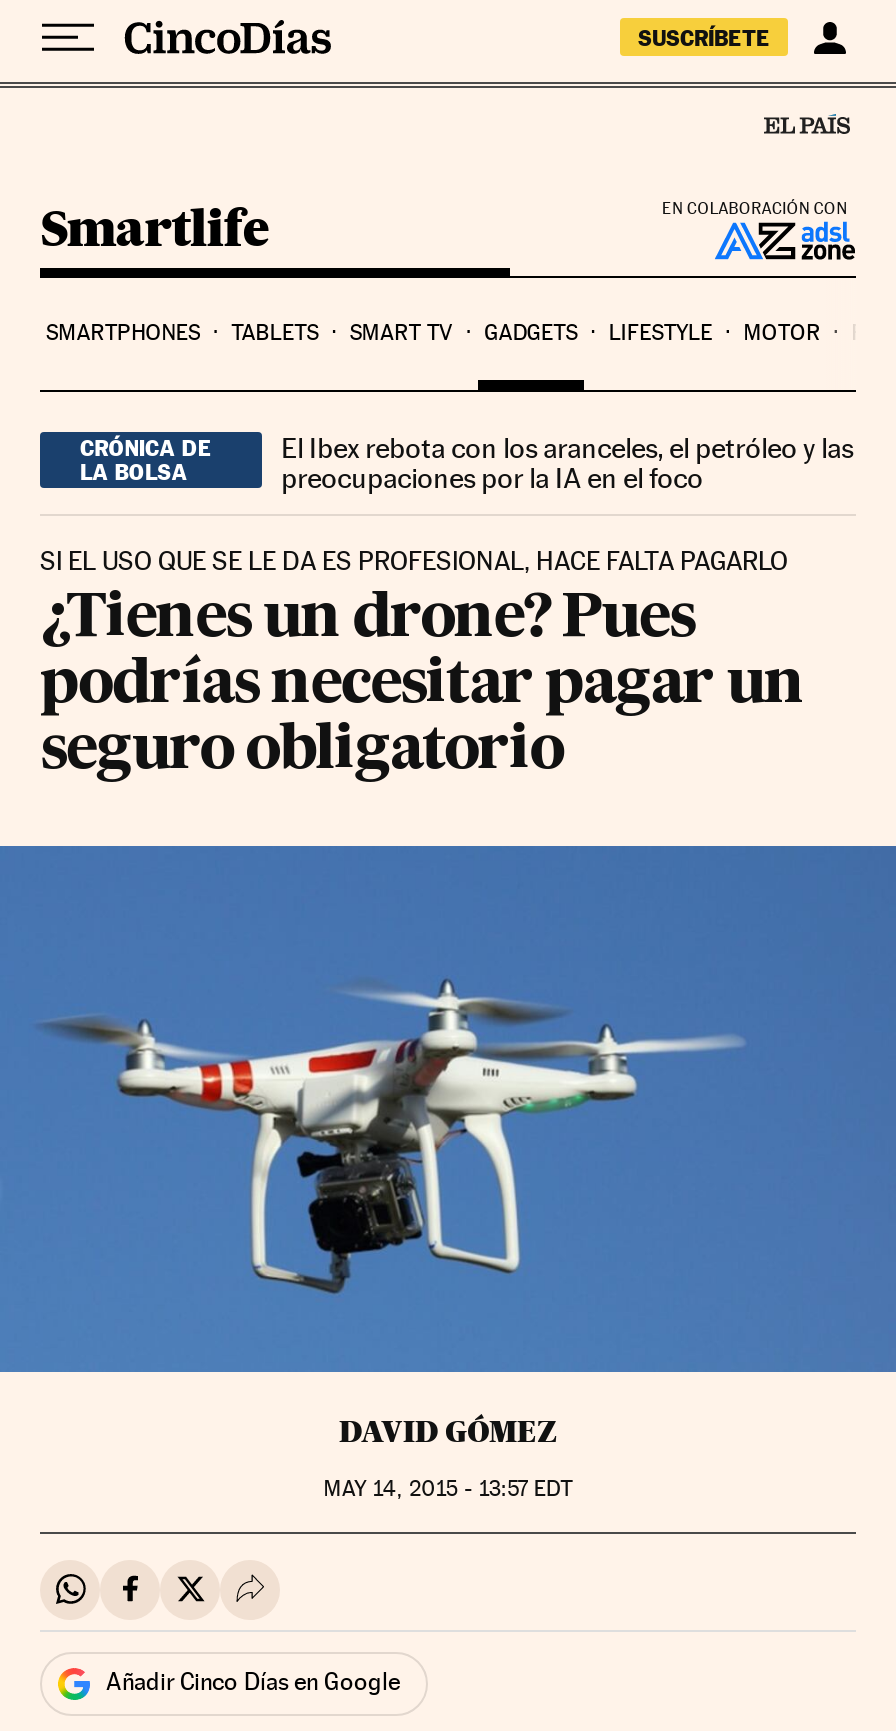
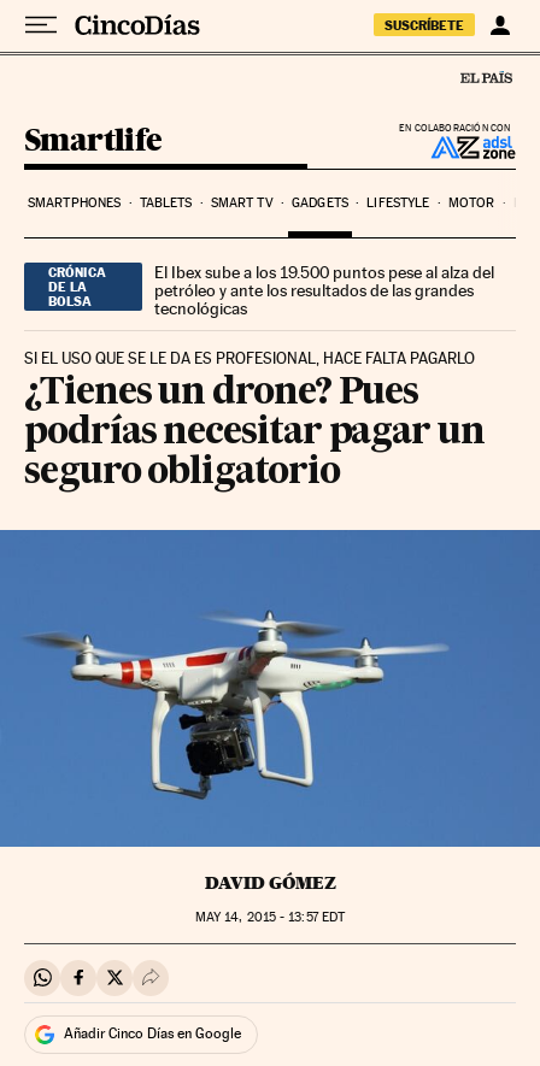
[281,431,853,493] El Ibex rebota con los aranceles, el petróleo y las | preocupaciones por la IA en el foco -> [155,262,495,318] El Ibex sube a los 19.500 puntos pese al alza del | petróleo y ante los resultados de las grandes | tecnológicas

